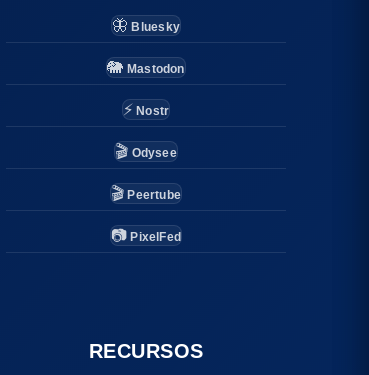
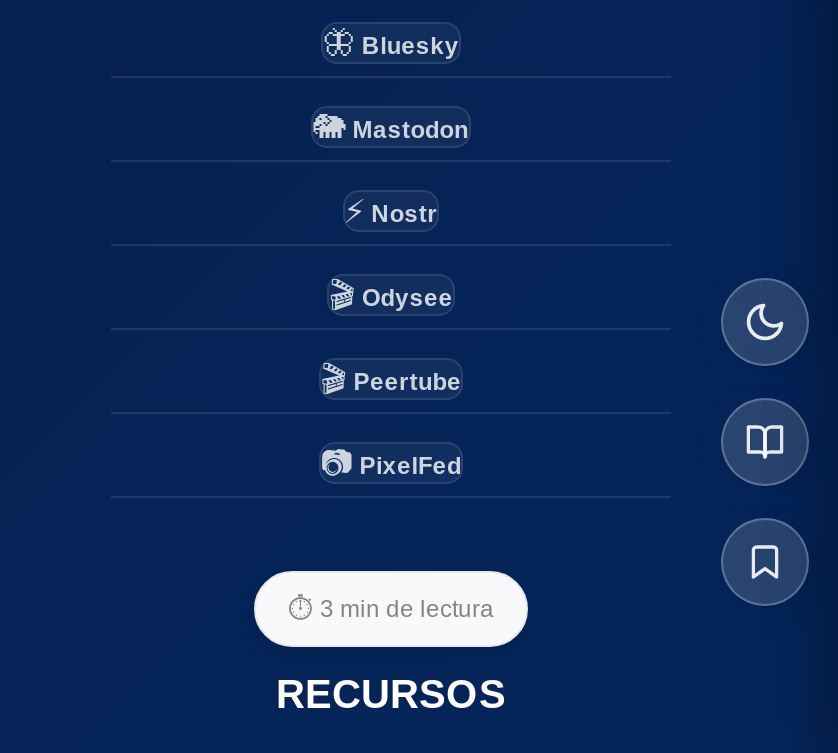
none -> [721,278,809,366] [image]
none -> [721,398,809,486] [image]
none -> [251,568,531,650] [image]
none -> [721,518,809,606] [image]

